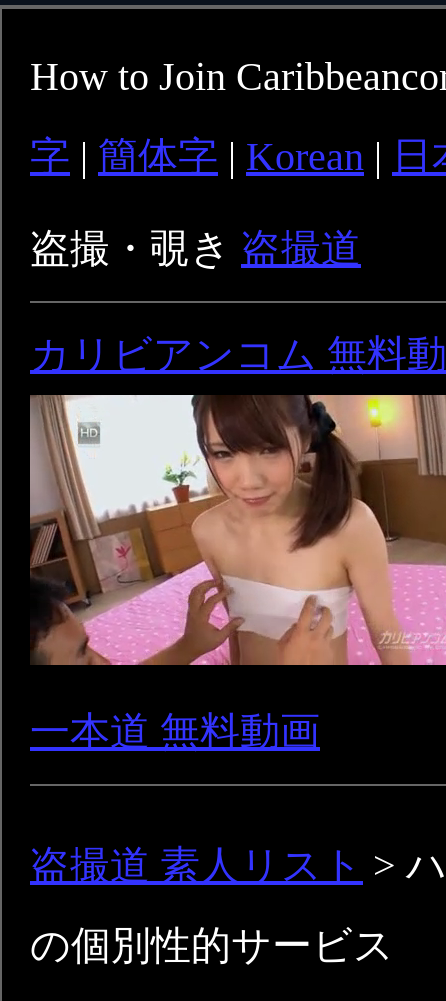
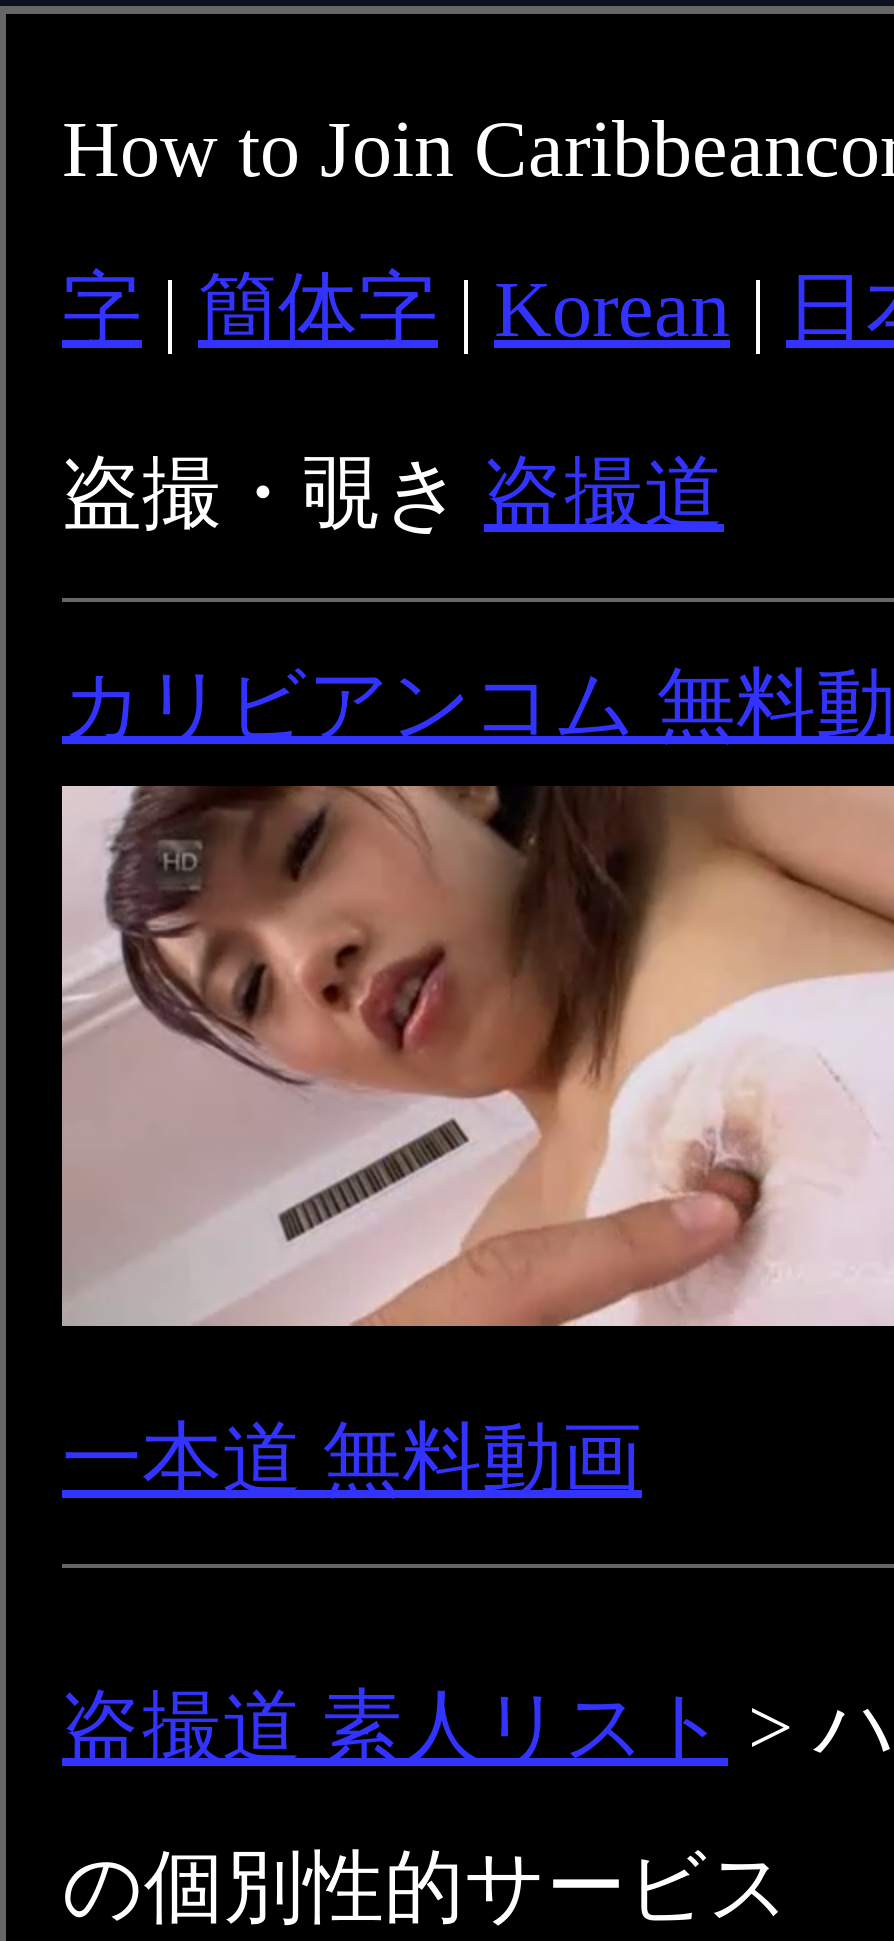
[30,394,443,666] [image] -> [60,784,888,1328] [image]

